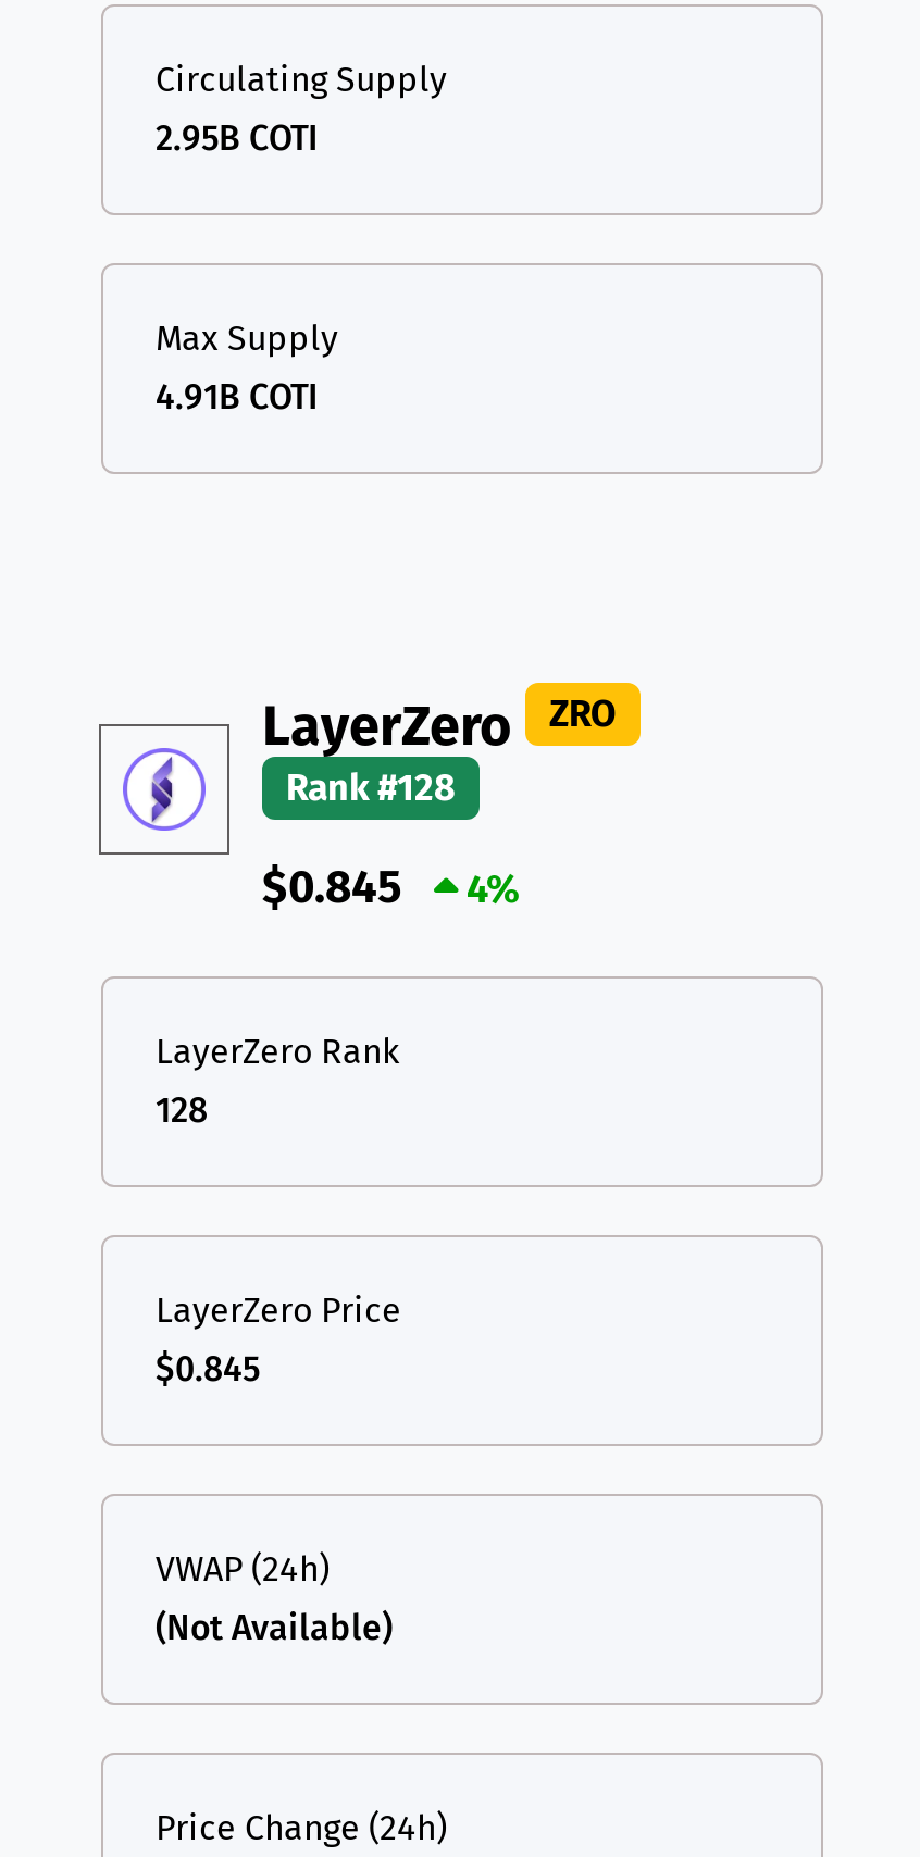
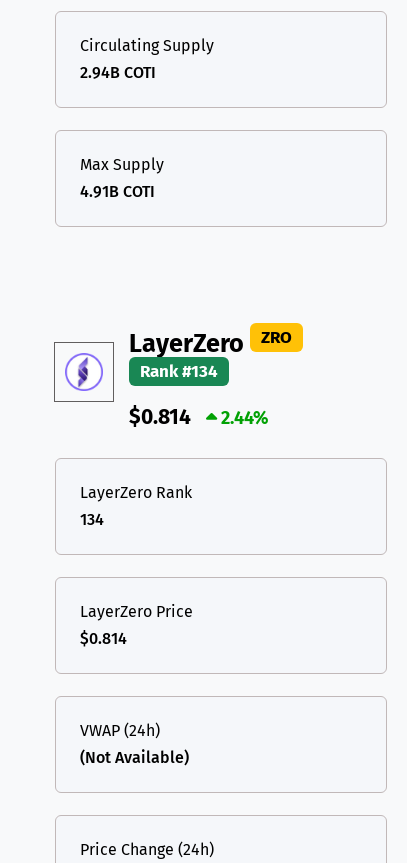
[156,117,319,159] 2.95B COTI -> [80,63,156,82] 2.94B COTI
[286,765,456,810] Rank #128 -> [140,361,218,382] Rank #134
[262,858,401,915] $0.845 -> [129,404,191,430] $0.814
[458,865,519,912] 4% -> [217,407,268,429] 2.44%
[156,1089,208,1130] 128 -> [80,510,104,529] 134
[156,1347,260,1389] $0.845 -> [80,629,127,648] $0.814

